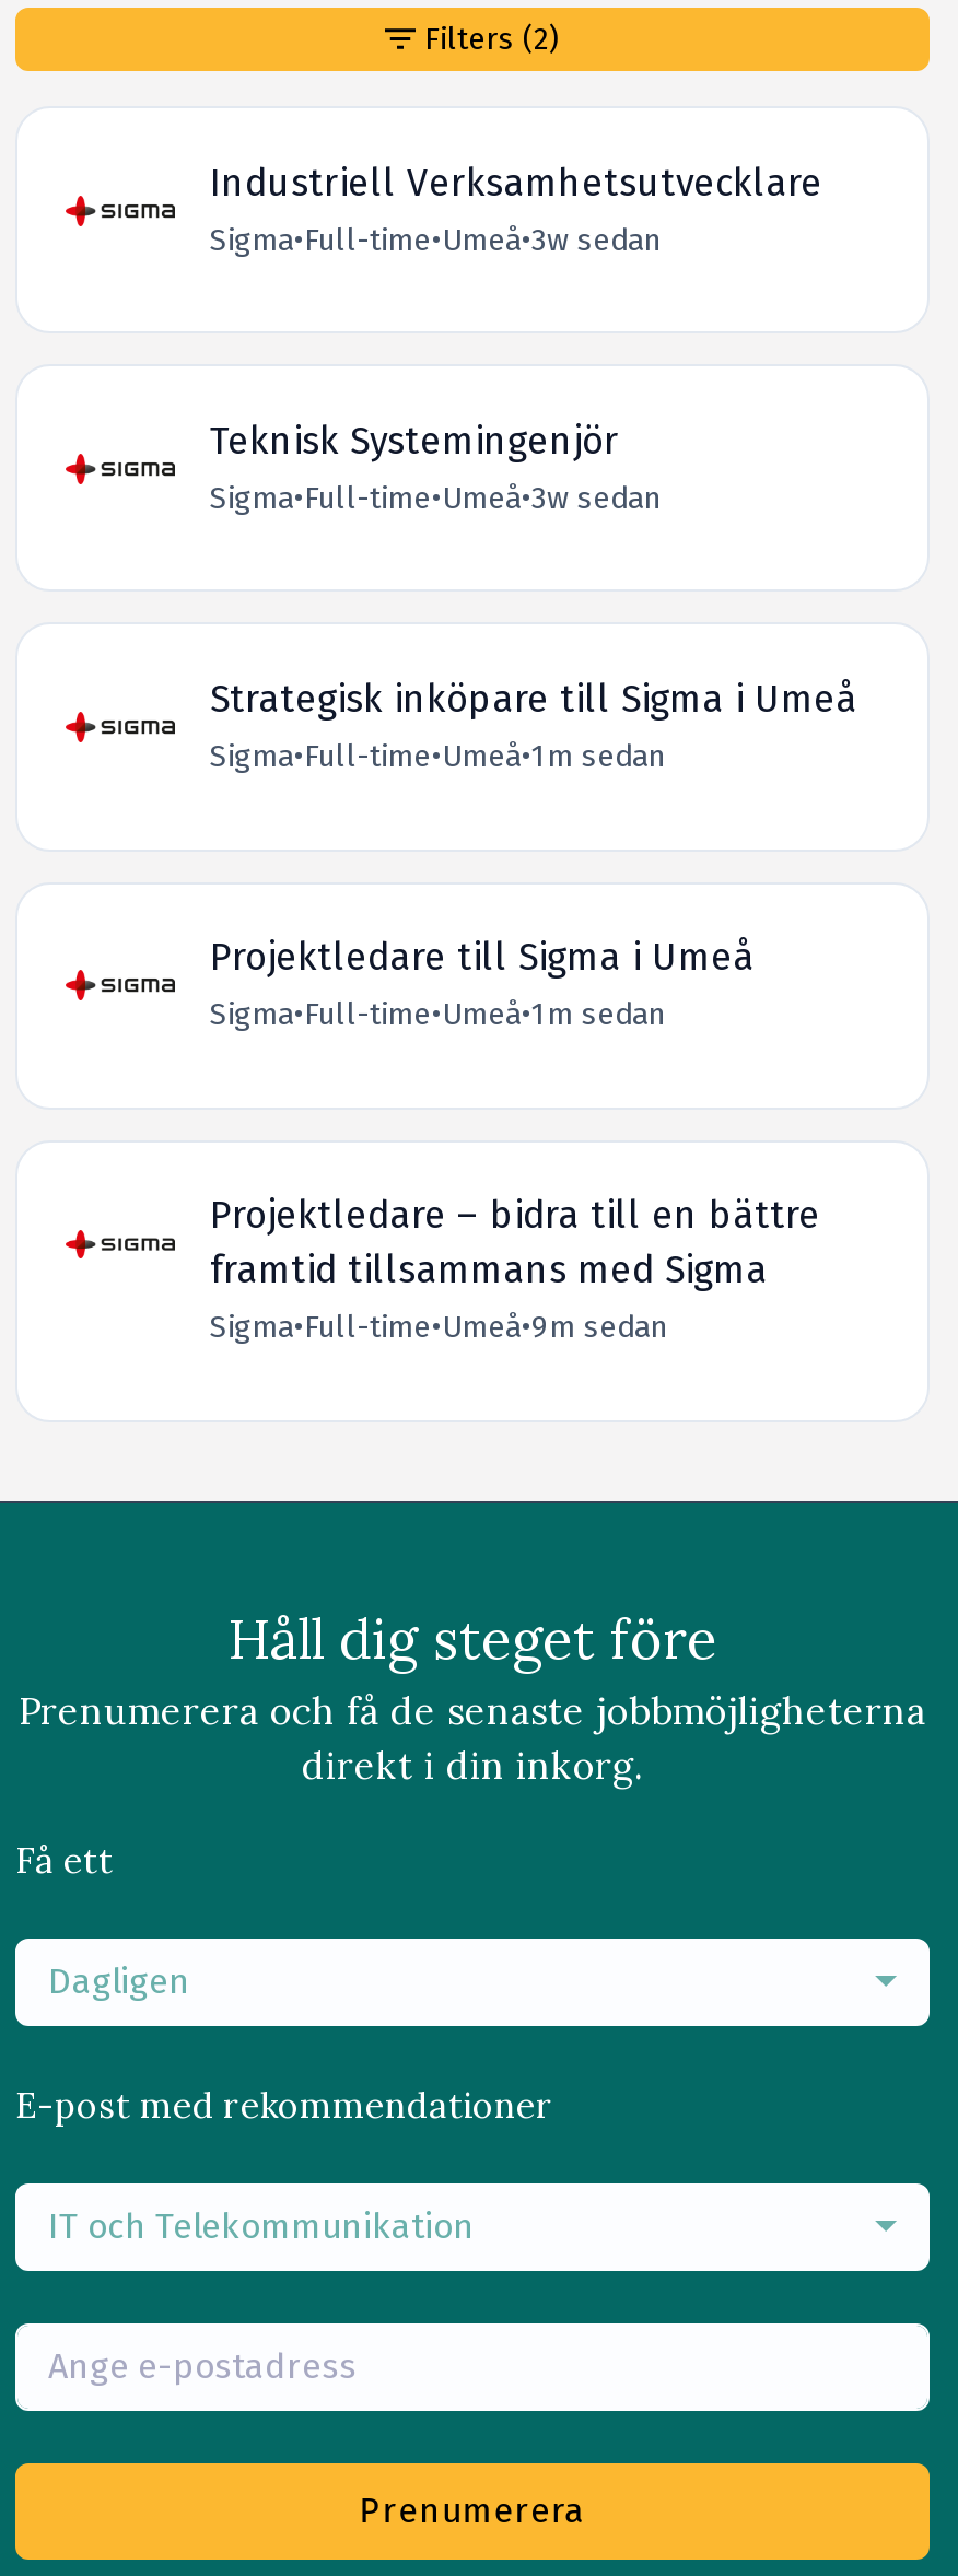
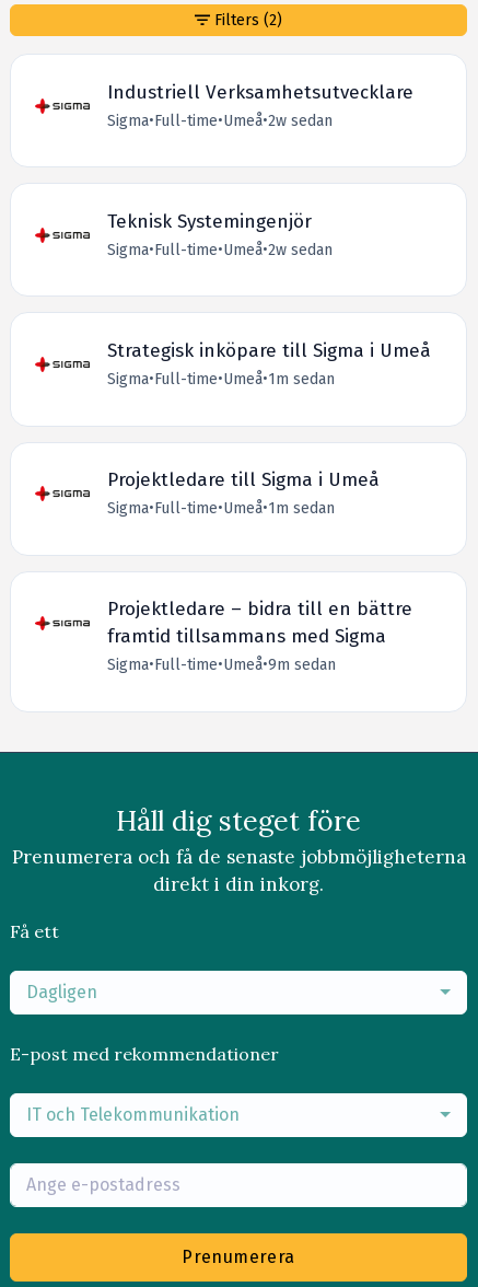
[210,221,661,258] Sigma•Full-time•Umeå•3w sedan -> [107,111,333,130] Sigma•Full-time•Umeå•2w sedan
[210,480,661,517] Sigma•Full-time•Umeå•3w sedan -> [107,241,333,259] Sigma•Full-time•Umeå•2w sedan

